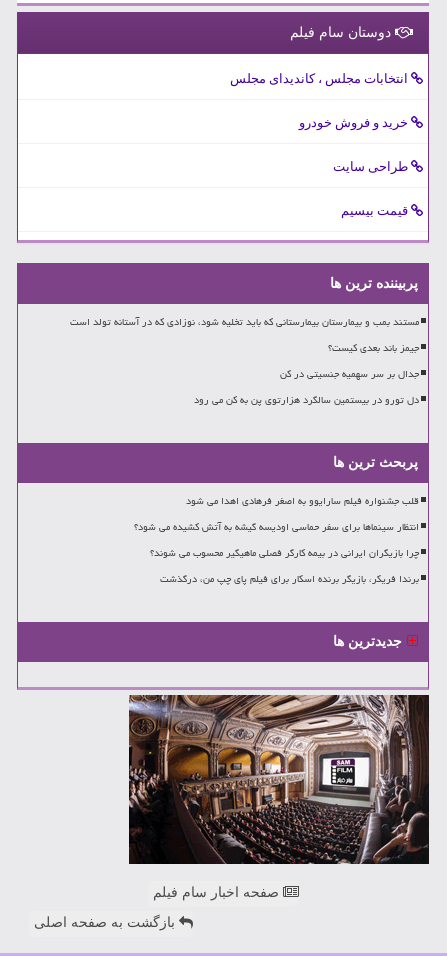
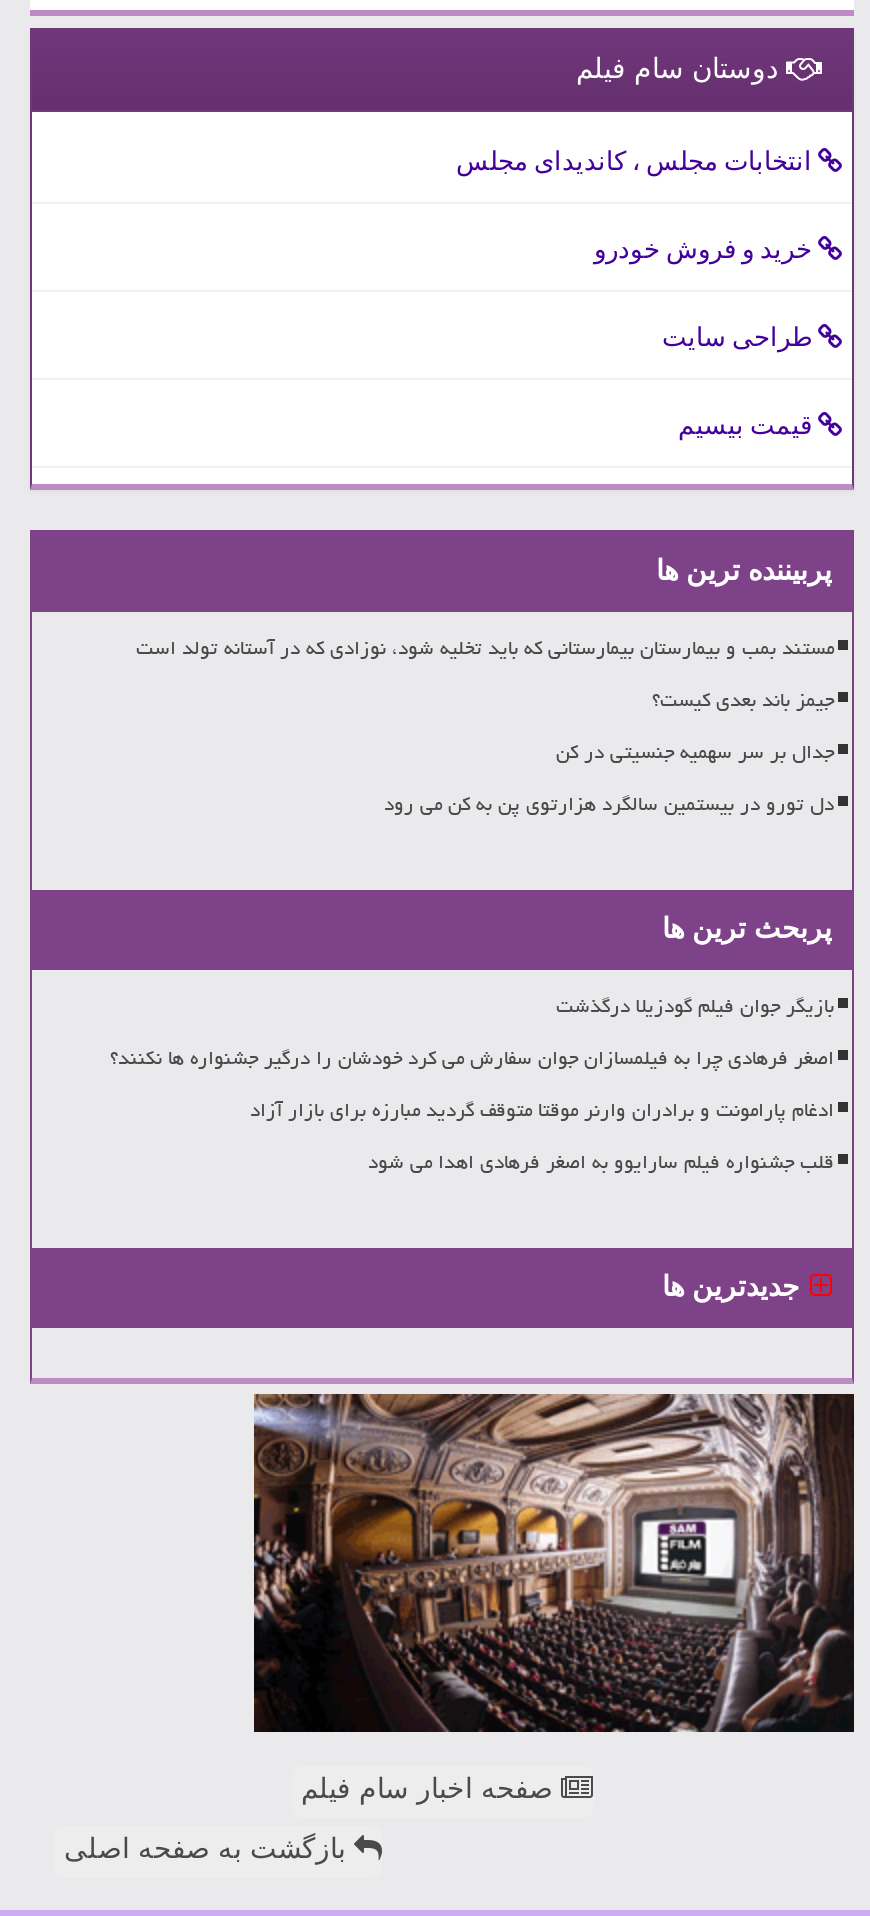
none -> [110,986,834,1130] بازیگر جوان فیلم گودزیلا درگذشت | اصغر فرهادی چرا به فیلمسازان جوان سفارش می کرد خودشان را درگیر جشنواره ها نکنند؟ | ادغام پارامونت و برادران وارنر موقتا متوقف گردید مبارزه برای بازار آزاد
moved [186,491,419,511] -> [368,1142,834,1182]: قلب جشنواره فیلم سارایوو به اصغر فرهادی اهدا می شود
[134,517,419,589] انتظار سینماها برای سفر حماسی اودیسه گیشه به آتش کشیده می شود؟ | چرا بازیگران ایرانی در بیمه کارگر فصلی ماهیگیر محسوب می شوند؟ | برندا فریکر، بازیگر برنده اسکار برای فیلم پای چپ من، درگذشت -> none

